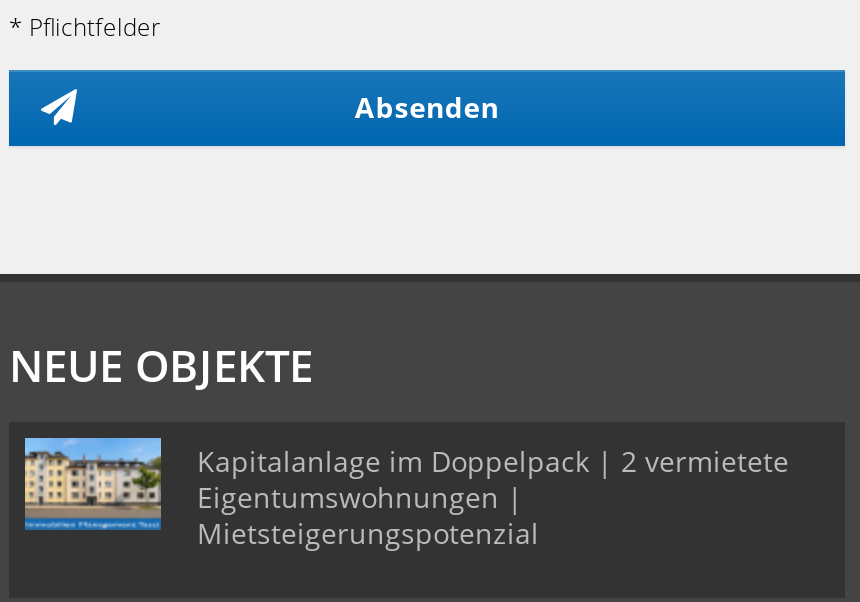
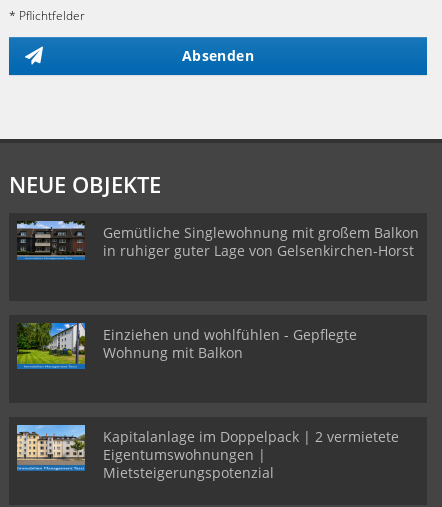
none -> [16,221,419,267] [image] | Gemütliche Singlewohnung mit großem Balkon | in ruhiger guter Lage von Gelsenkirchen-Horst
none -> [16,322,357,369] [image] | Einziehen und wohlfühlen - Gepflegte | Wohnung mit Balkon

